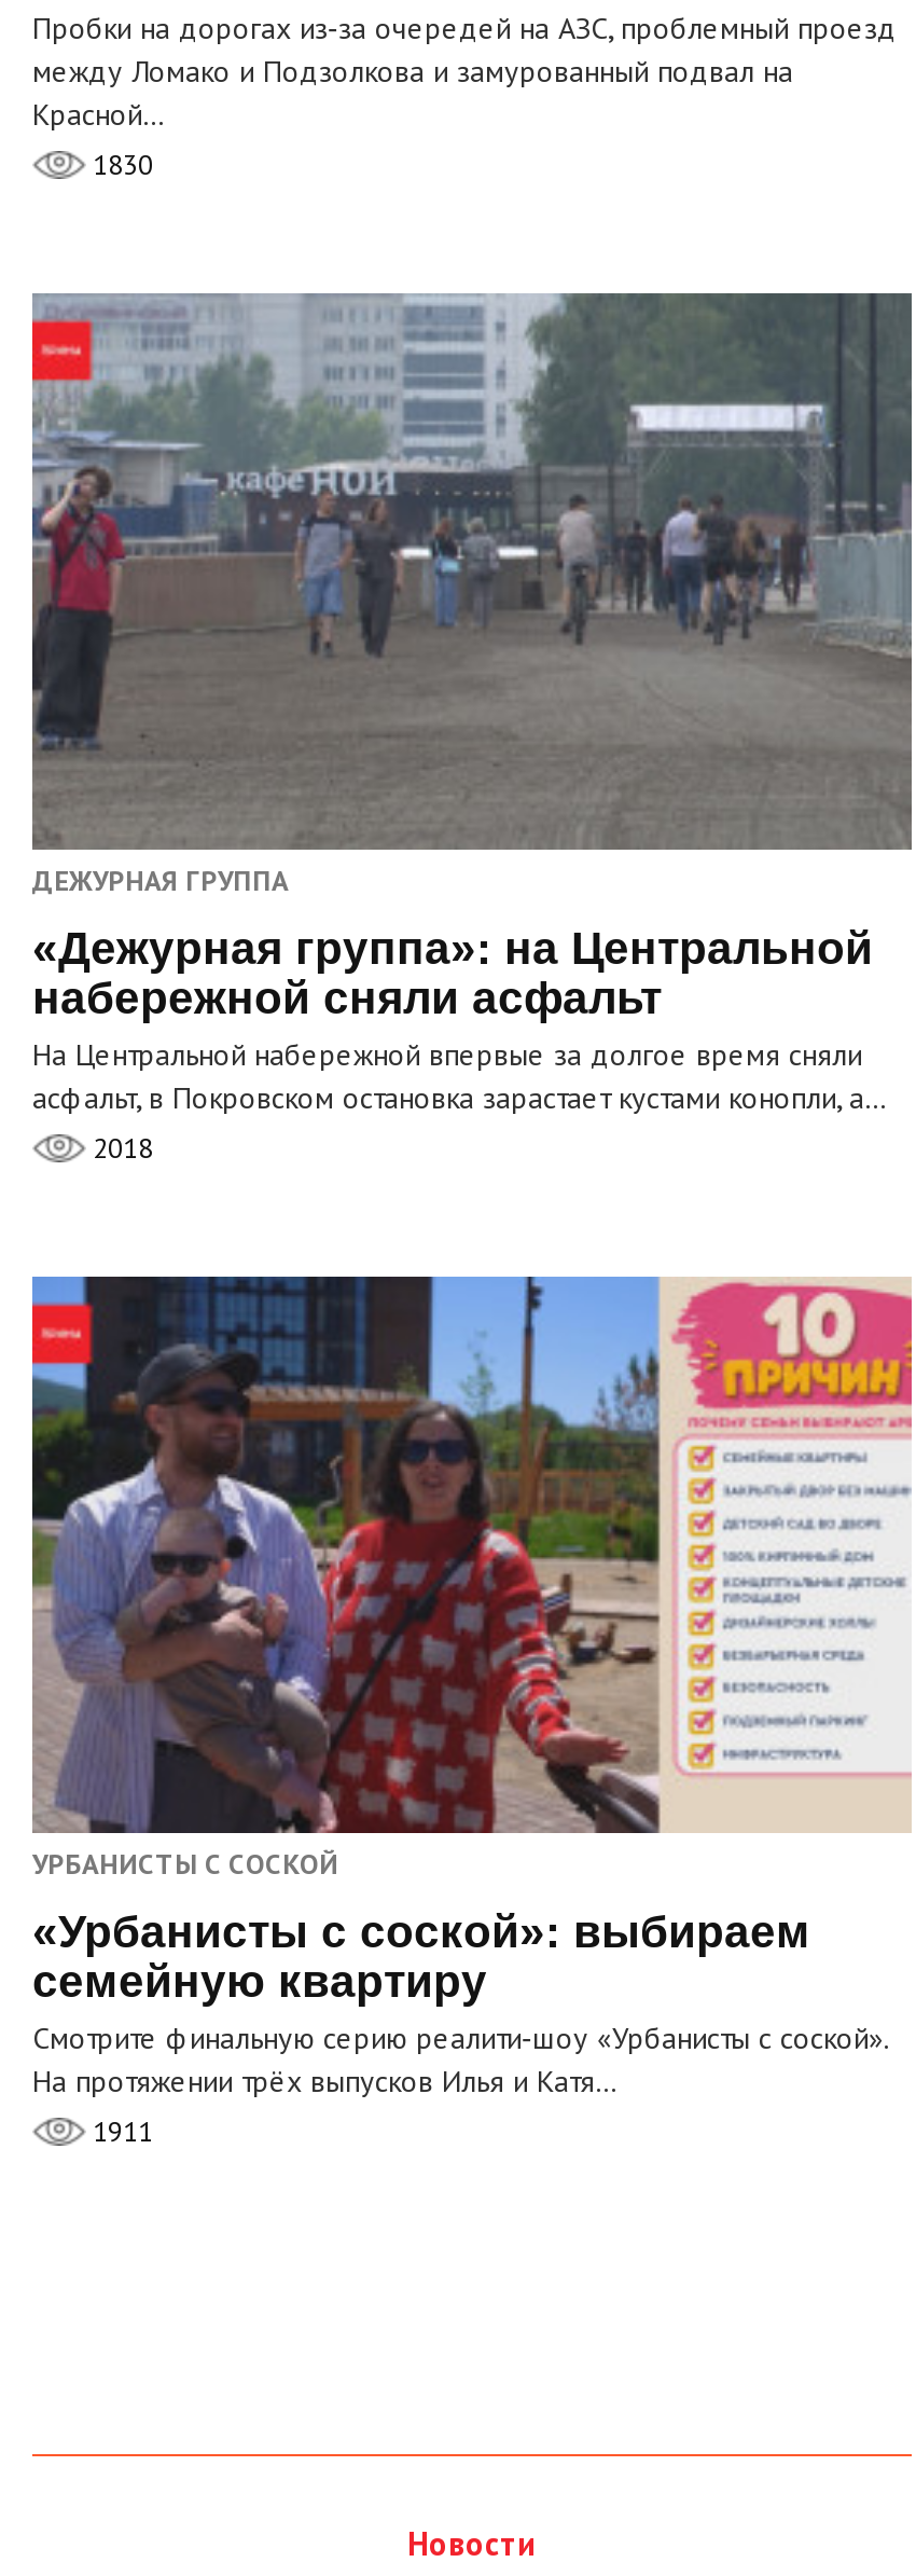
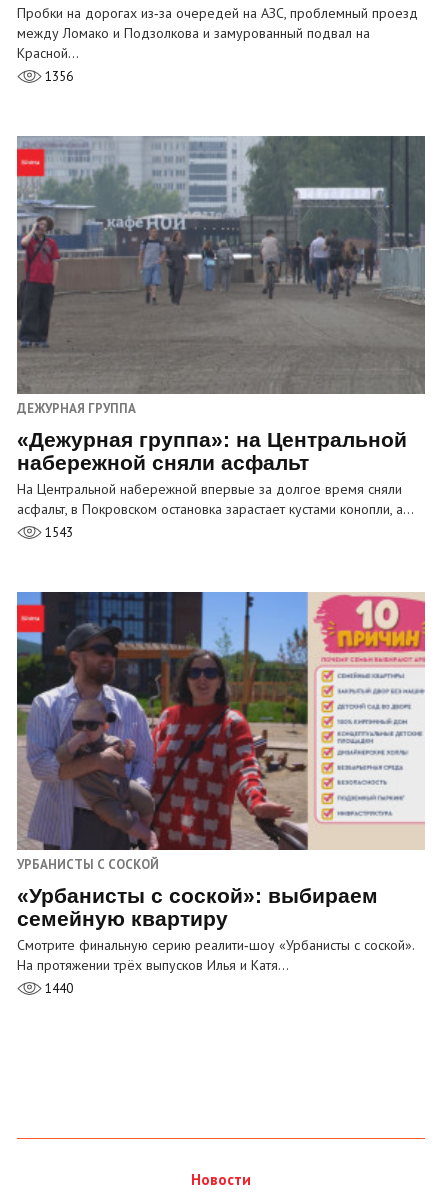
[86,146,153,183] 1830 -> [42,68,73,85] 1356
[86,1130,153,1167] 2018 -> [42,524,73,541] 1543
[86,2114,153,2150] 1911 -> [42,980,73,997] 1440

